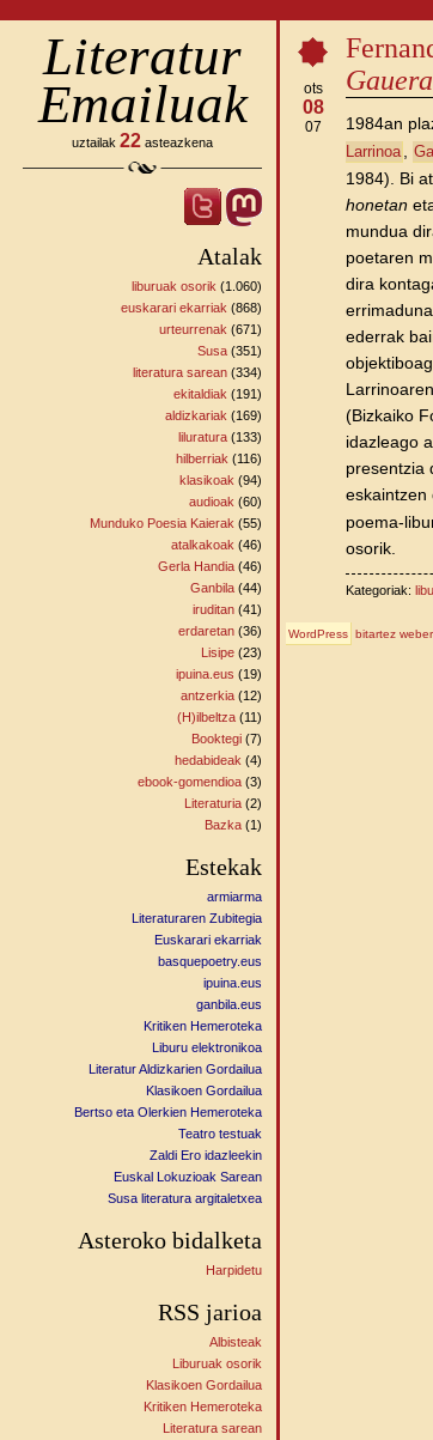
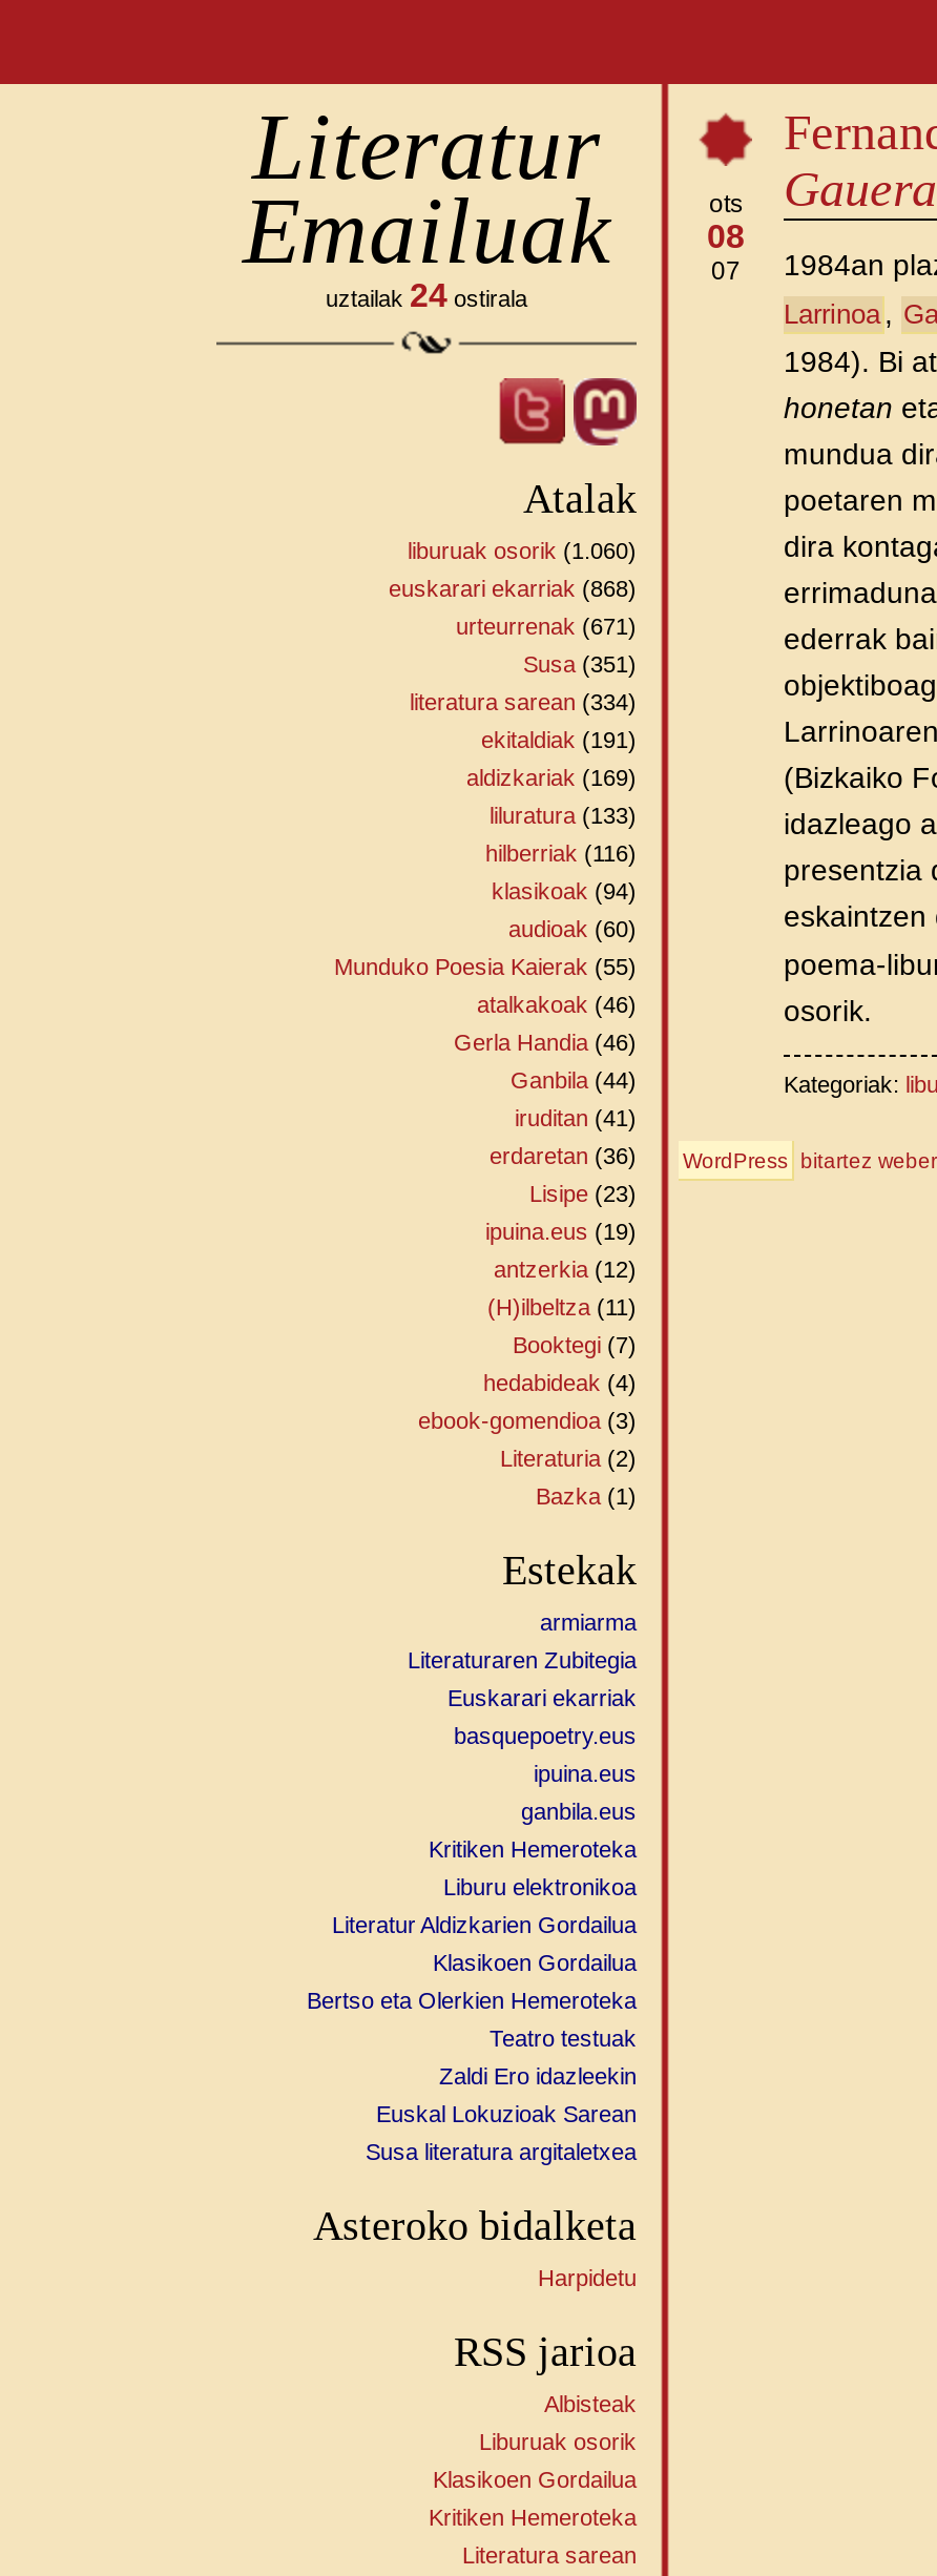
[72,130,213,151] uztailak 22 asteazkena -> [326,277,527,313] uztailak 24 ostirala

